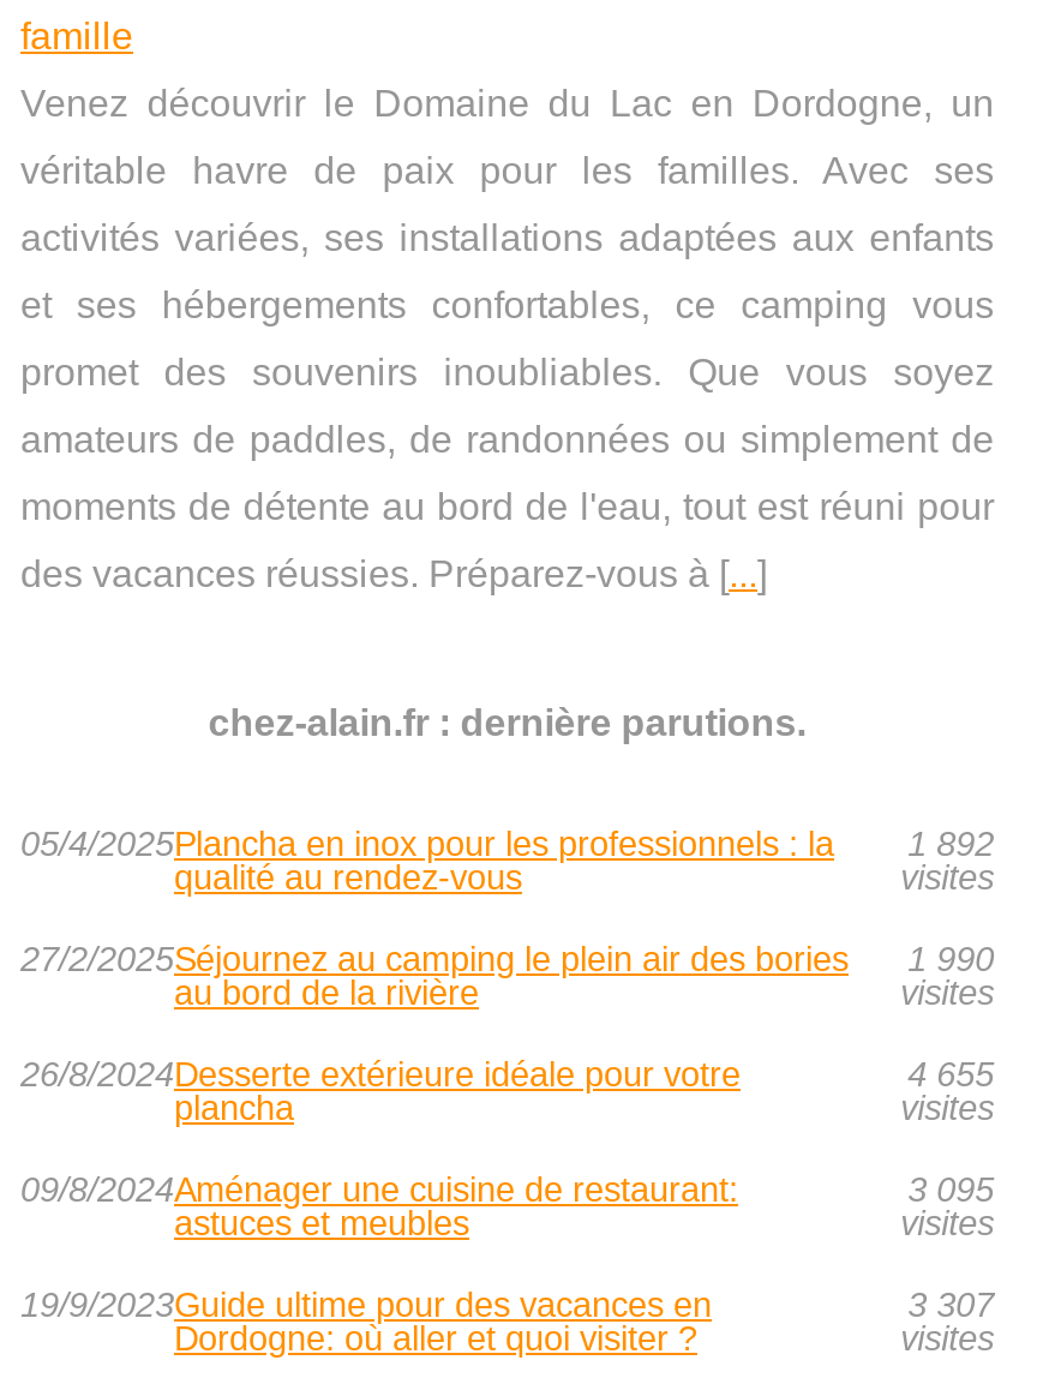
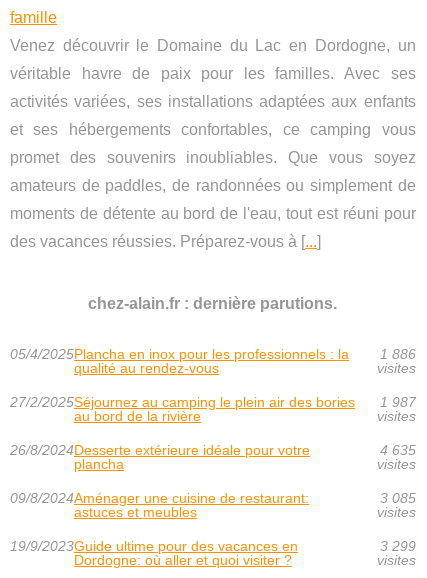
[20,824,994,863] 05/4/2025Plancha en inox pour les professionnels : la 1 892 -> [10,346,416,362] 05/4/2025Plancha en inox pour les professionnels : la 1 886
[20,939,994,978] 27/2/2025Séjournez au camping le plein air des bories 1 990 -> [10,394,416,410] 27/2/2025Séjournez au camping le plein air des bories 1 987
[908,1055,994,1093] 4 655 -> [380,442,416,458] 4 635
[908,1170,994,1208] 3 095 -> [380,490,416,506] 3 085
[908,1285,994,1324] 3 307 -> [380,538,416,554] 3 299

